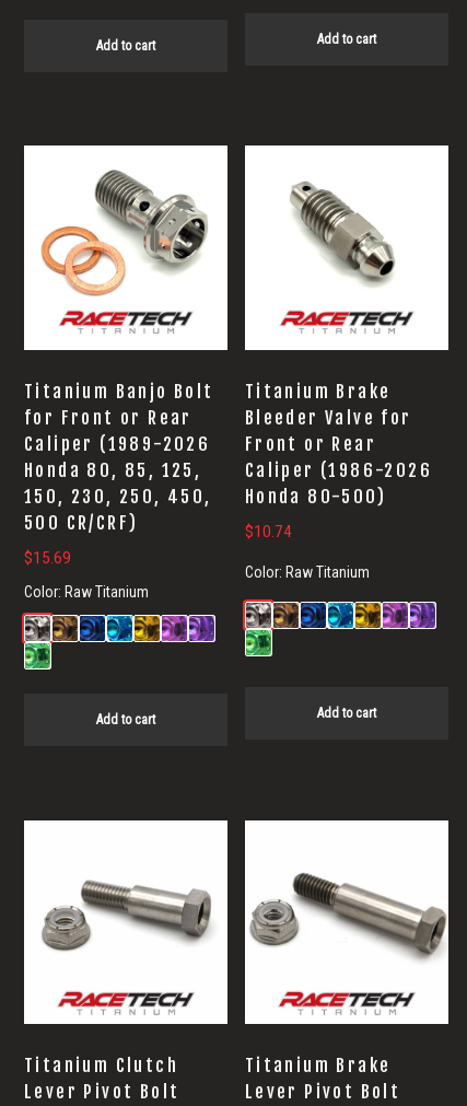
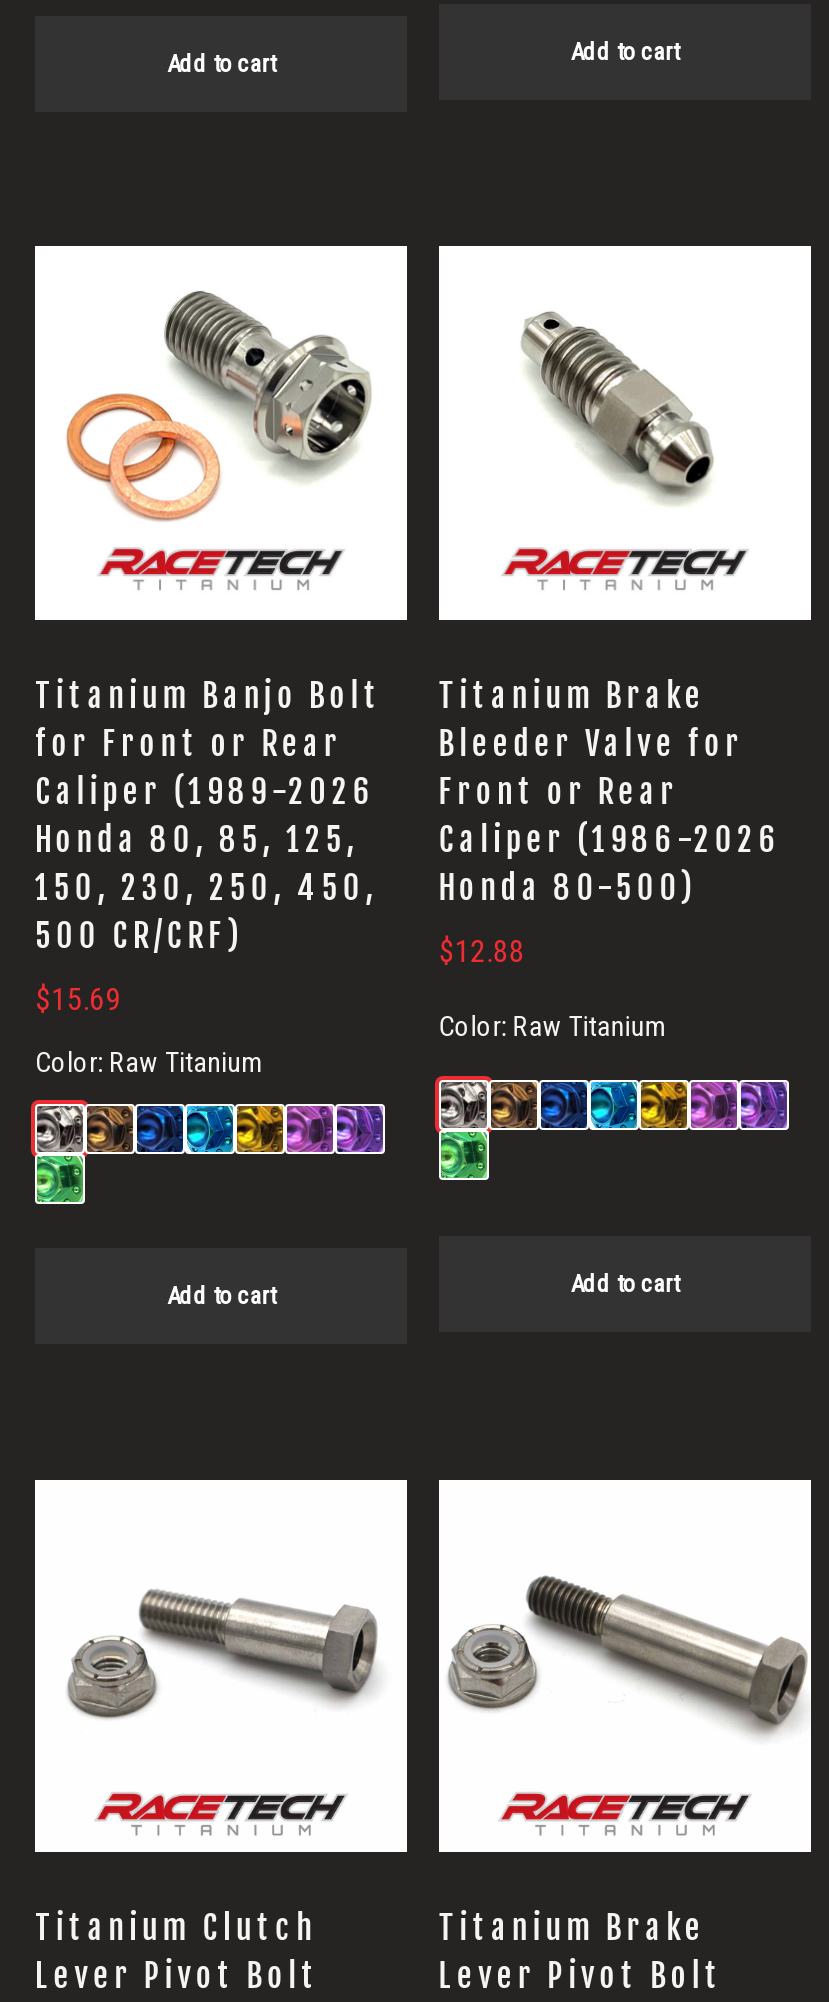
[245,521,292,541] $10.74 -> [439,933,525,969] $12.88

